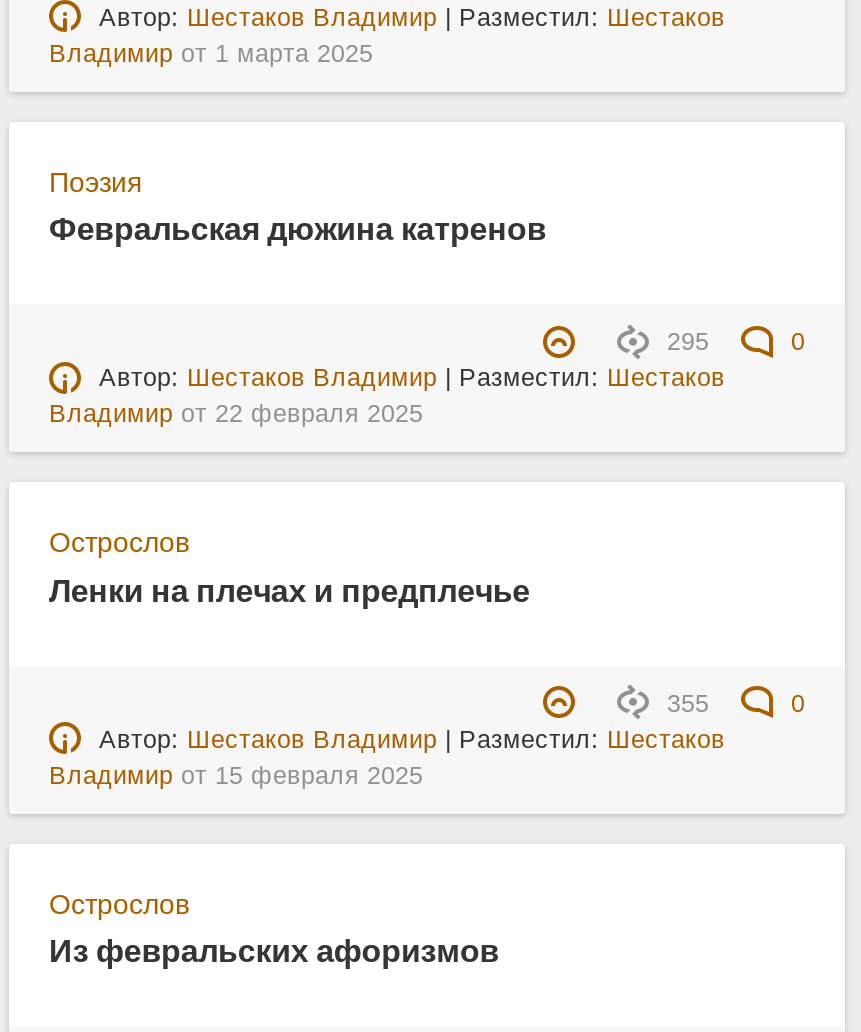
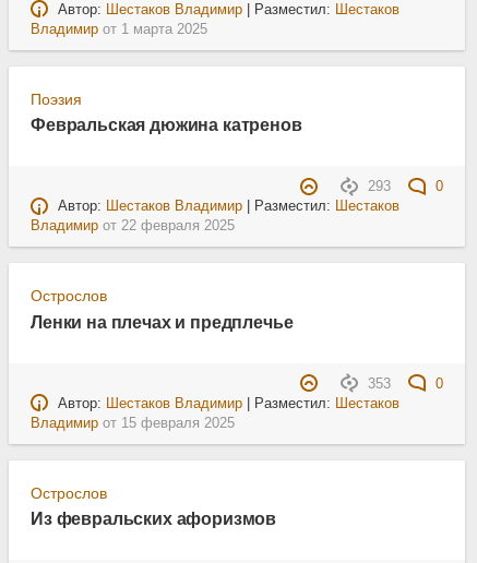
[659,328,709,356] 295 -> [363,179,391,194] 293
[659,689,709,717] 355 -> [363,376,391,391] 353

